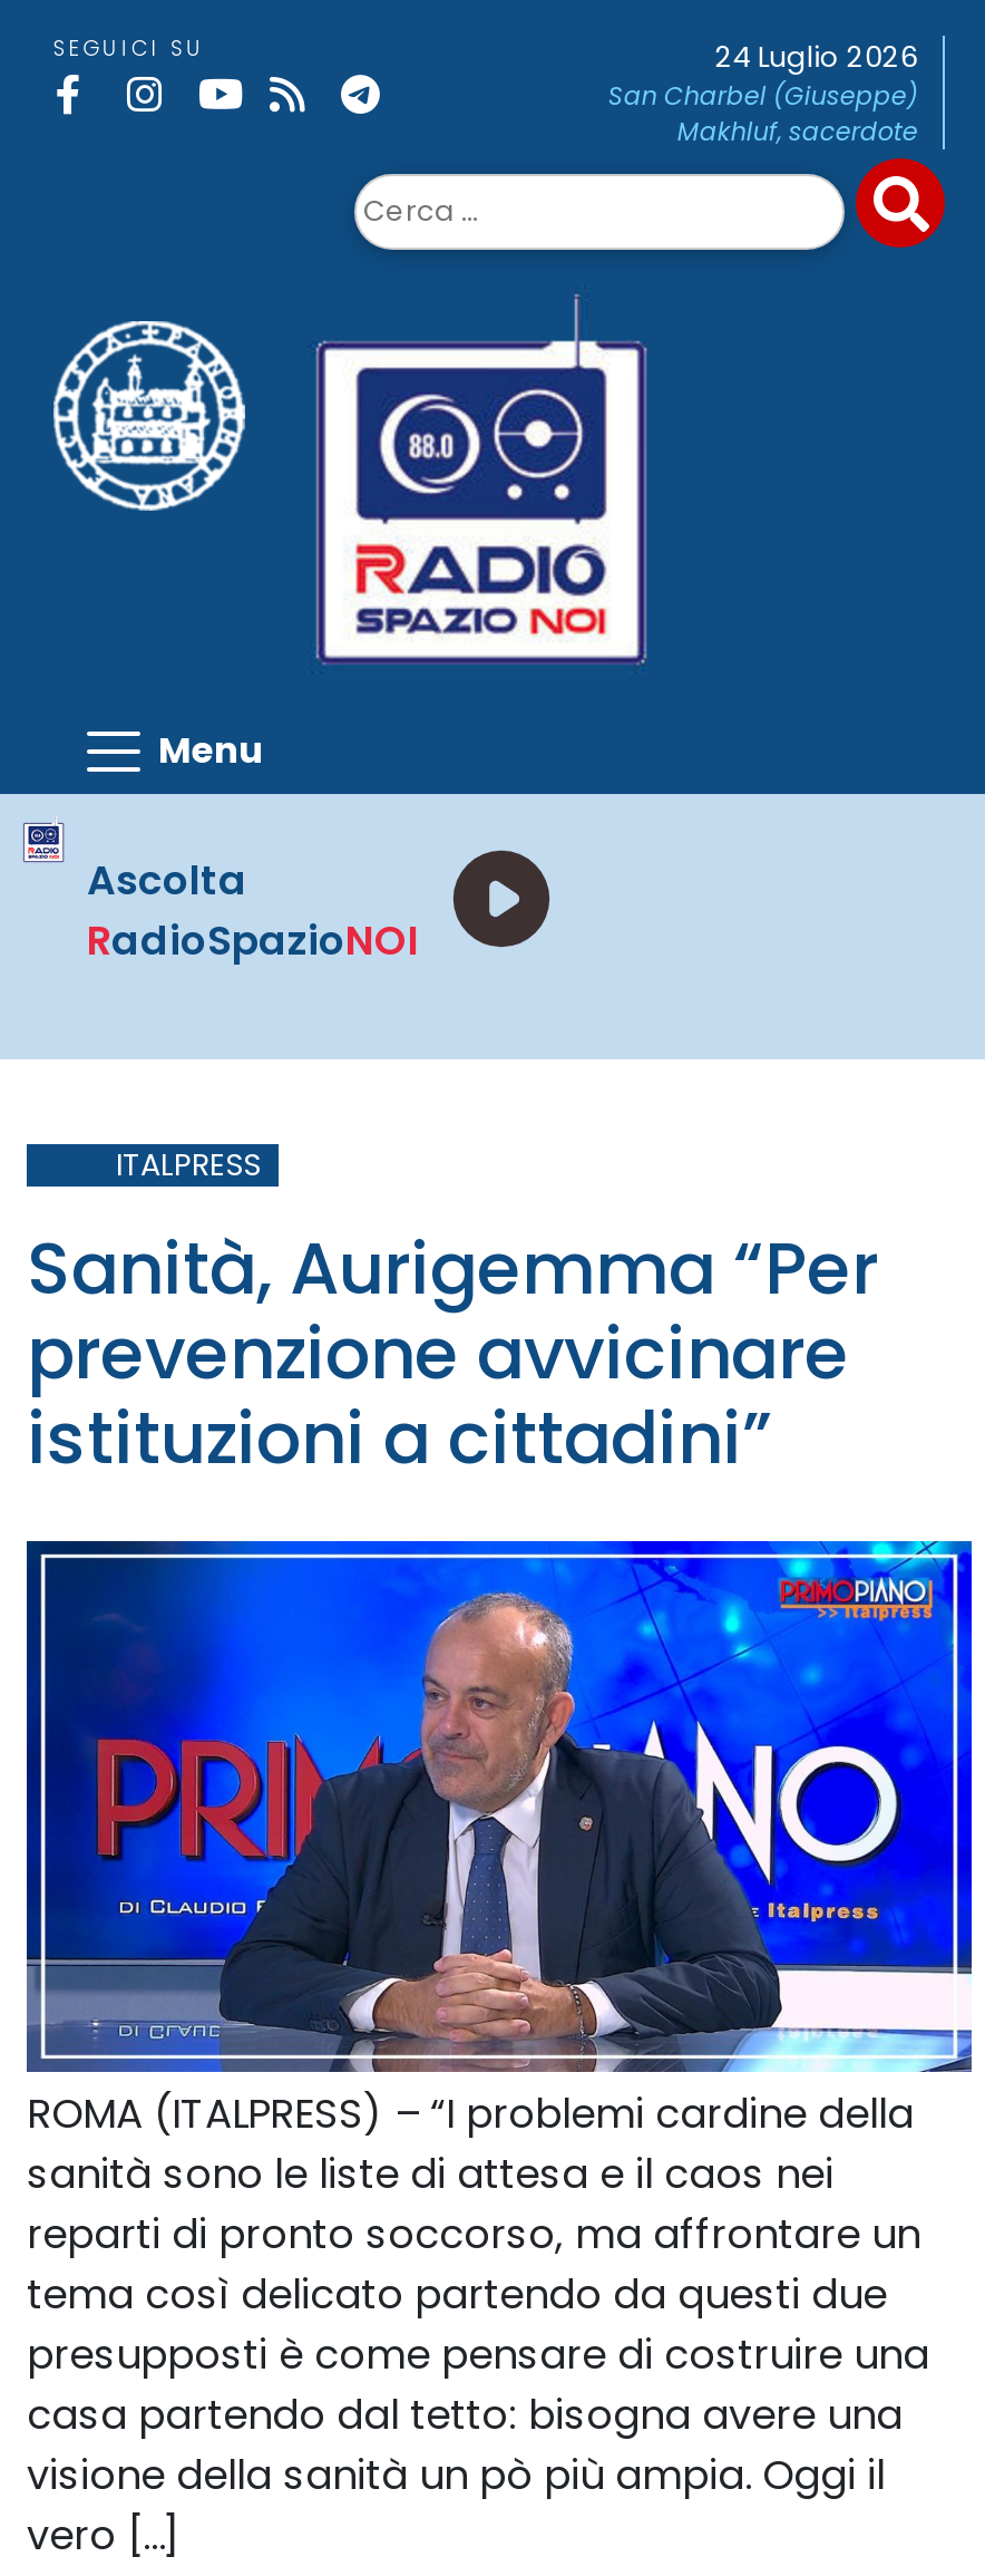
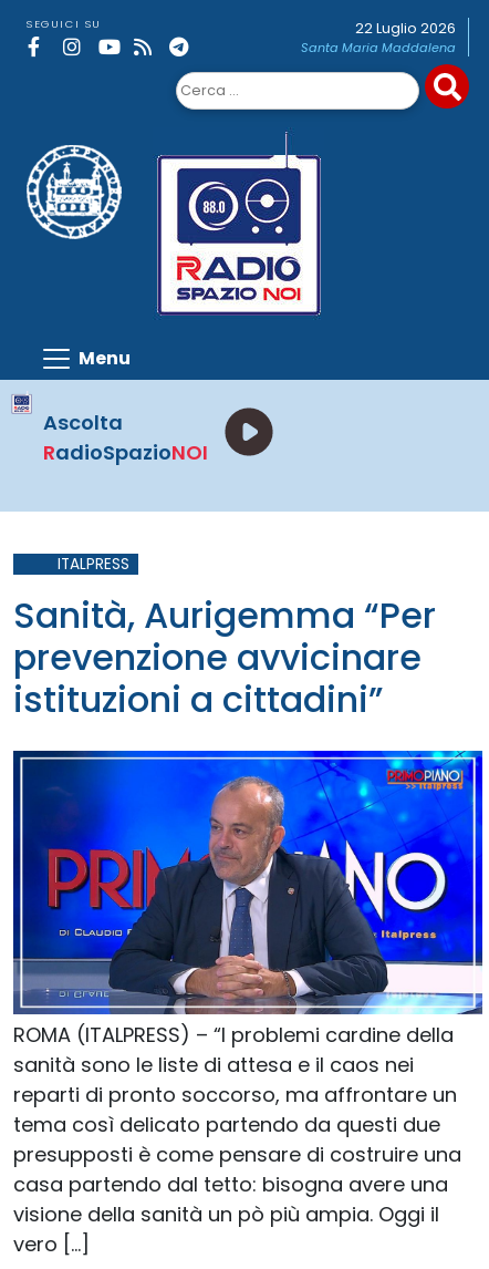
[608,38,918,149] 24 Luglio 2026 | San Charbel (Giuseppe) | Makhluf, sacerdote -> [301,19,456,56] 22 Luglio 2026 | Santa Maria Maddalena

